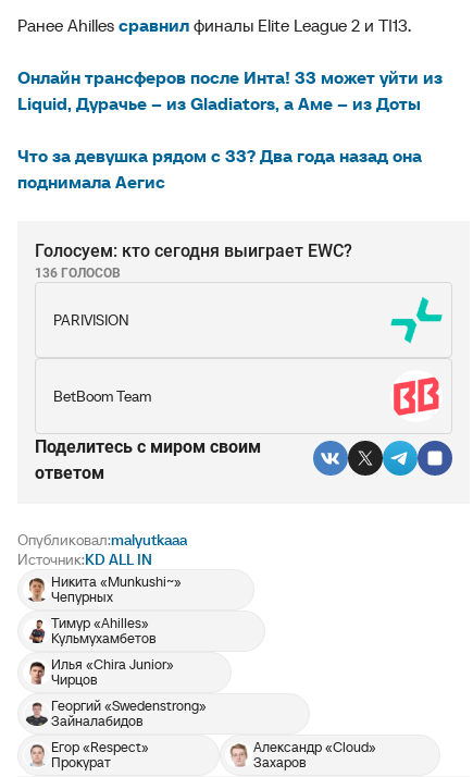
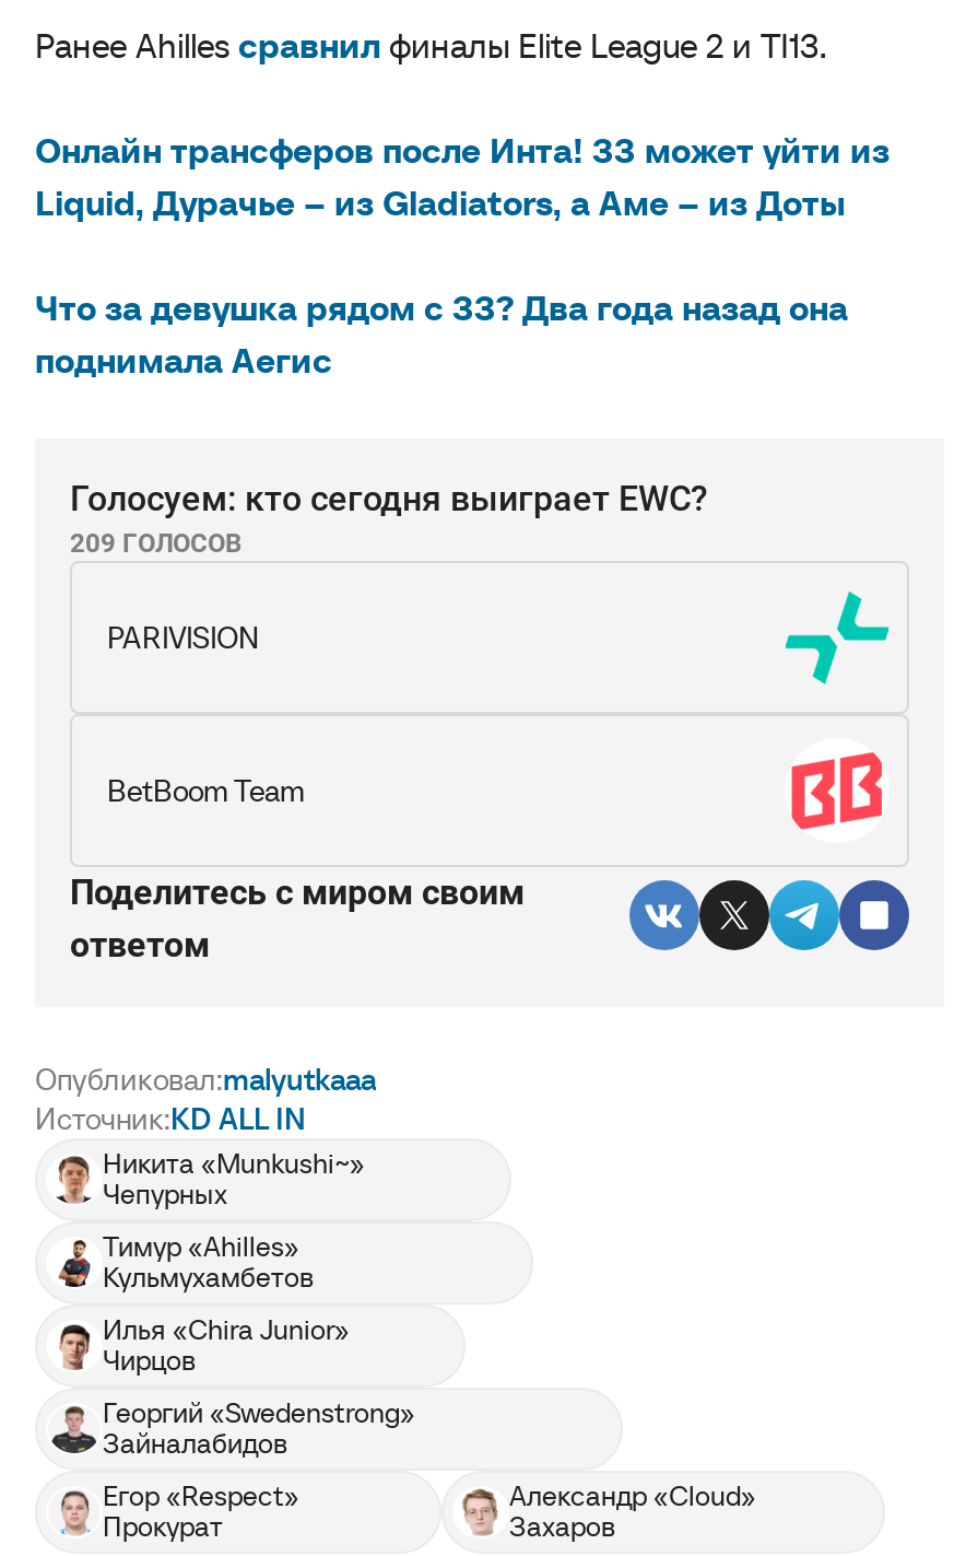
[35,266,121,281] 136 ГОЛОСОВ -> [70,529,243,560] 209 ГОЛОСОВ

